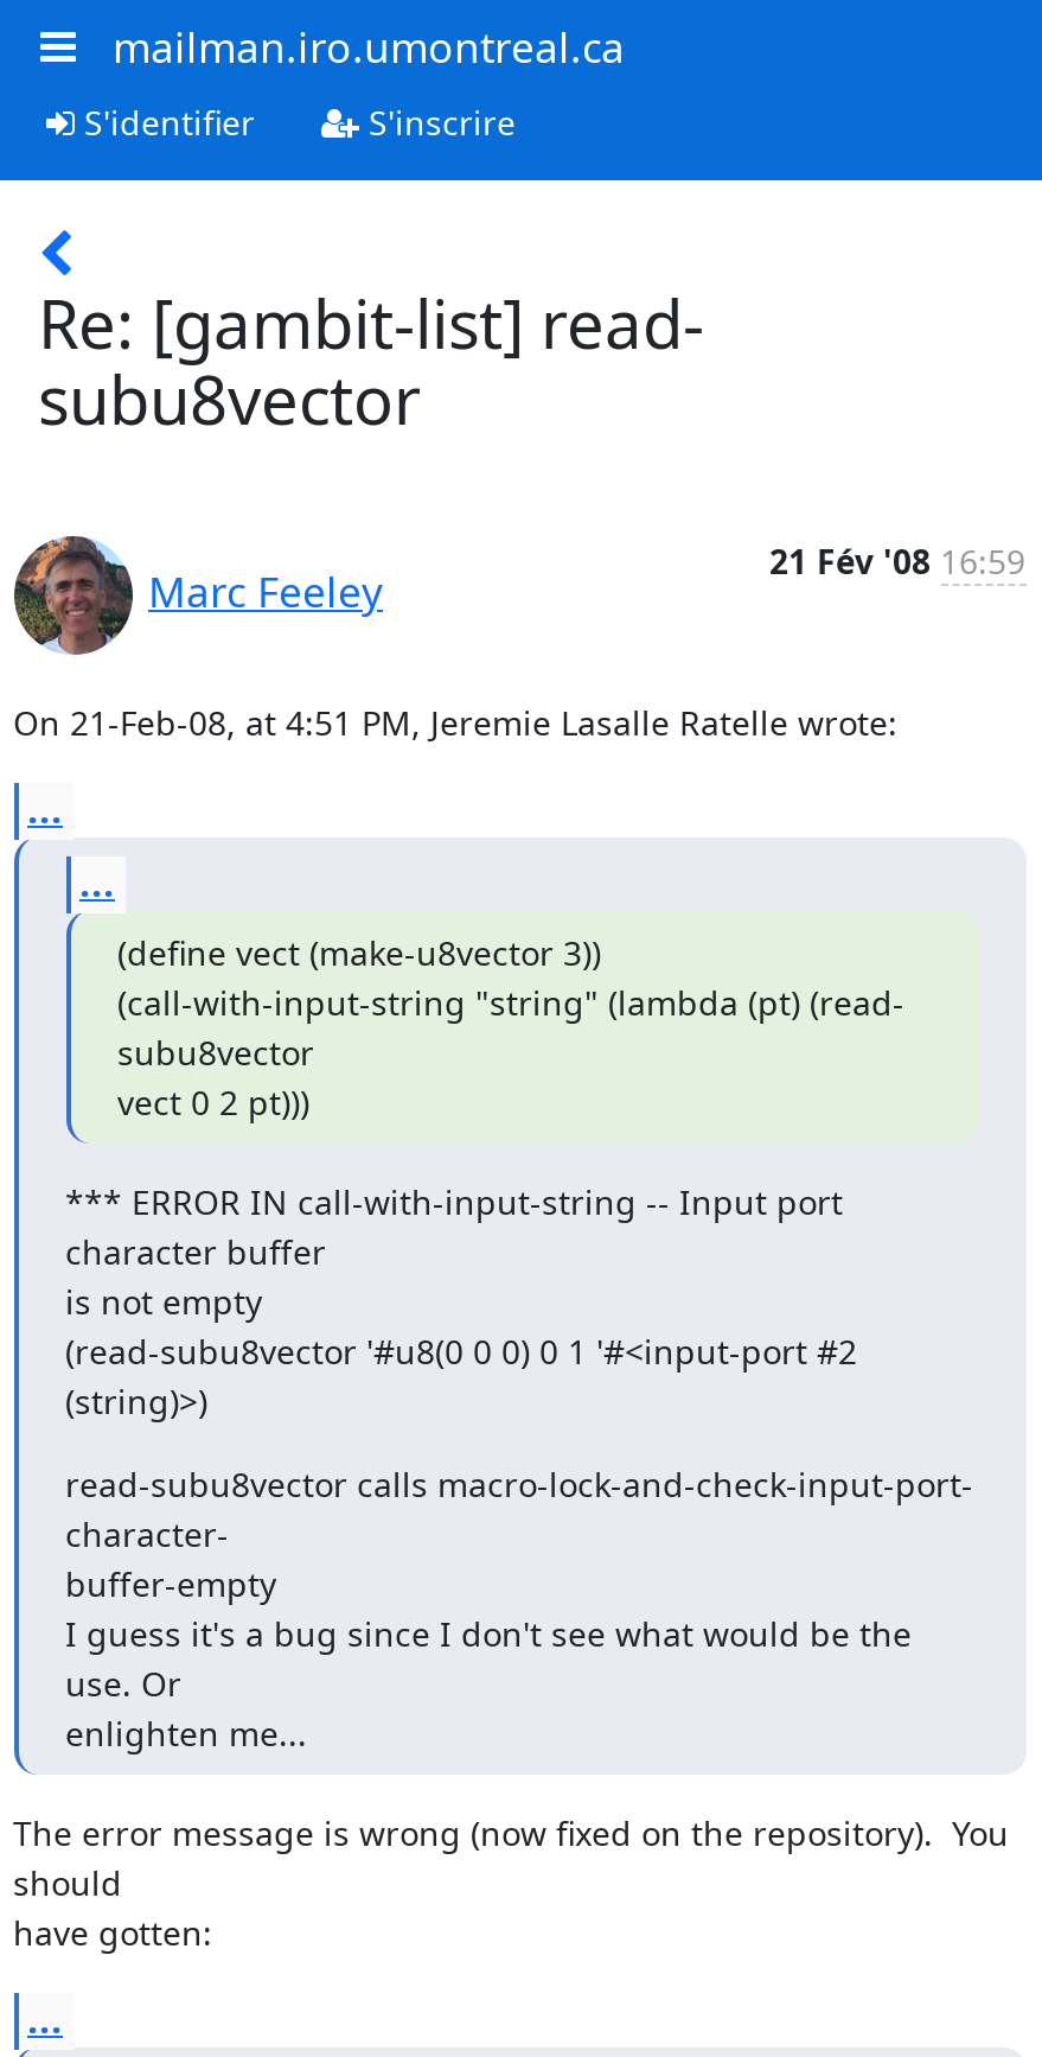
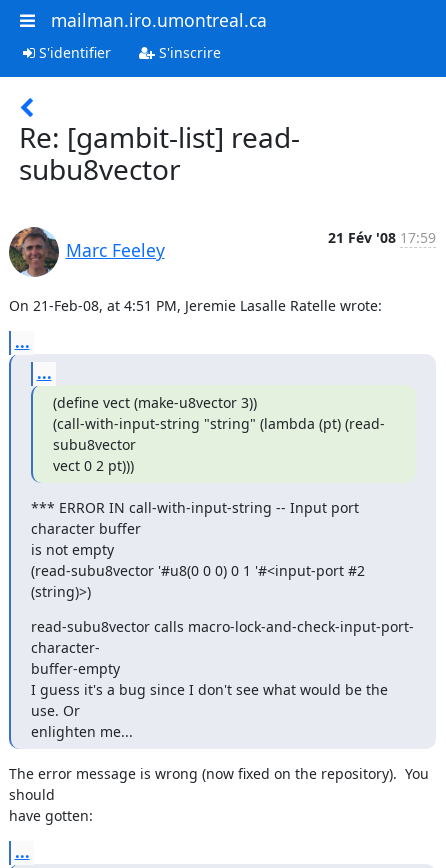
[769,537,1025,582] 21 Fév '08 16:59 -> [327,227,435,246] 21 Fév '08 17:59

